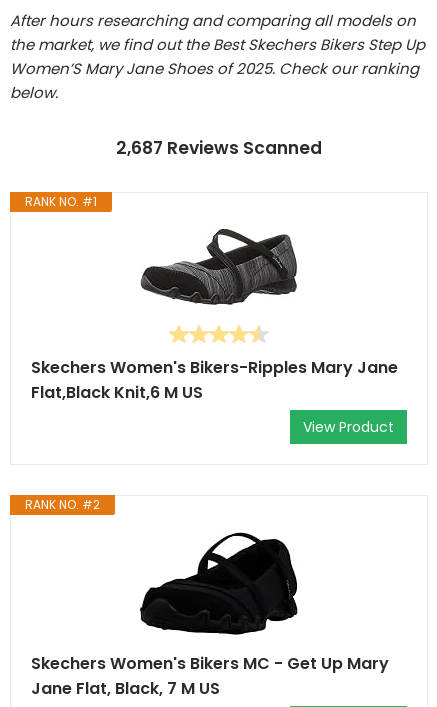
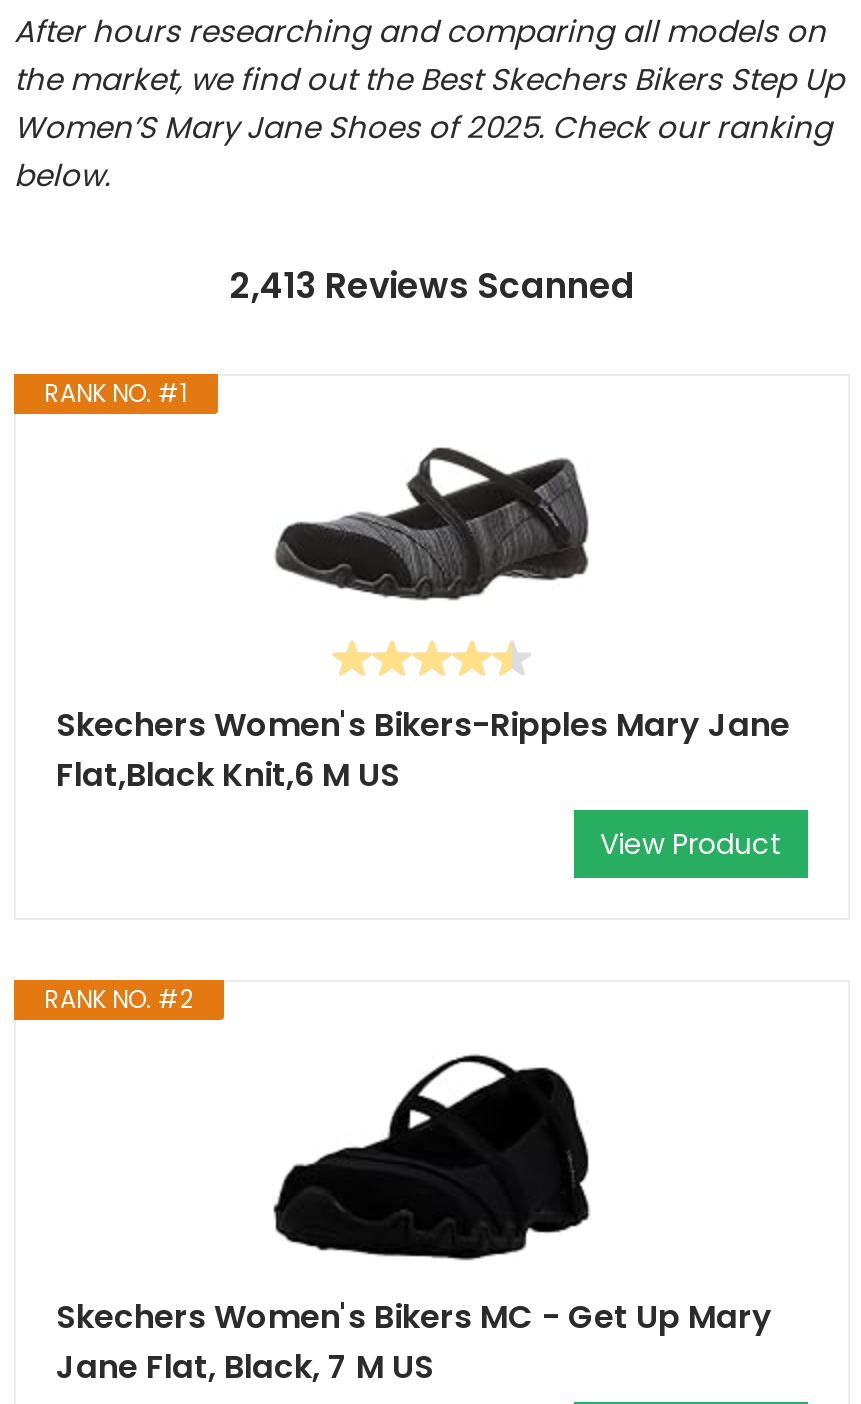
[116,136,322,160] 2,687 Reviews Scanned -> [229,262,635,310] 2,413 Reviews Scanned

